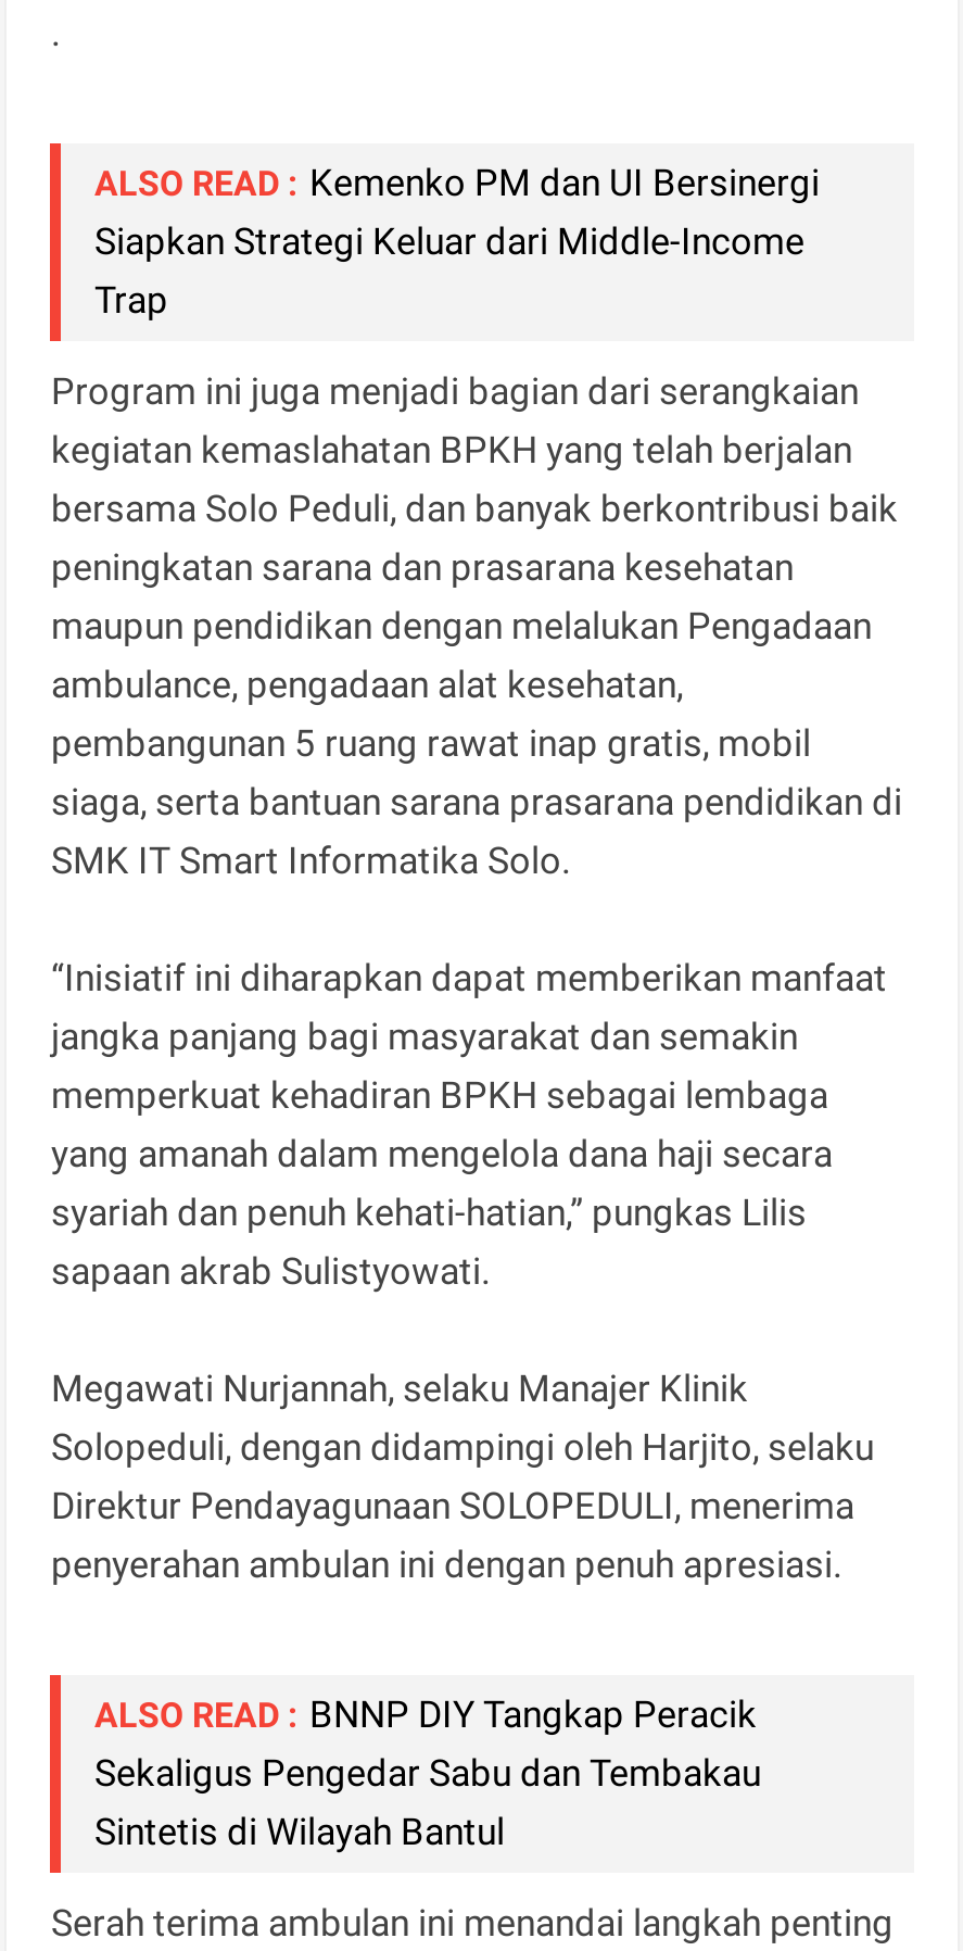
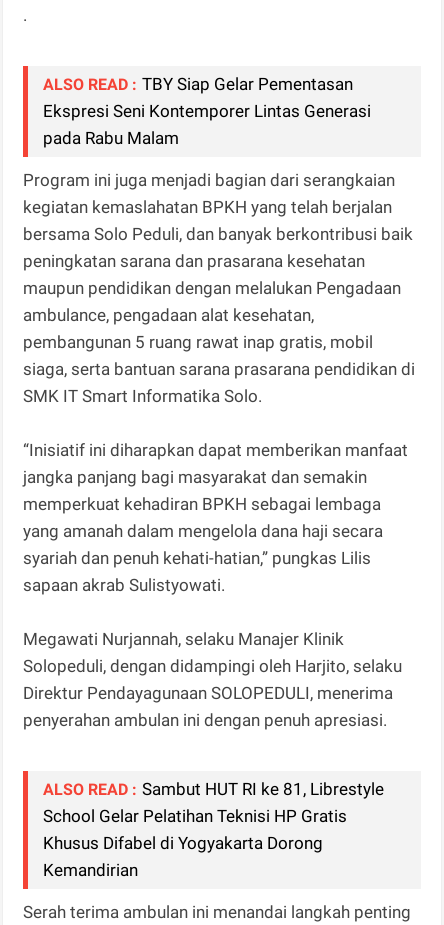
[94,160,820,321] ALSO READ : Kemenko PM dan UI Bersinergi | Siapkan Strategi Keluar dari Middle-Income | Trap -> [43,74,371,148] ALSO READ : TBY Siap Gelar Pementasan | Ekspresi Seni Kontemporer Lintas Generasi | pada Rabu Malam
[94,1692,761,1852] ALSO READ : BNNP DIY Tangkap Peracik | Sekaligus Pengedar Sabu dan Tembakau | Sintetis di Wilayah Bantul -> [43,779,384,880] ALSO READ : Sambut HUT RI ke 81, Librestyle | School Gelar Pelatihan Teknisi HP Gratis | Khusus Difabel di Yogyakarta Dorong | Kemandirian

